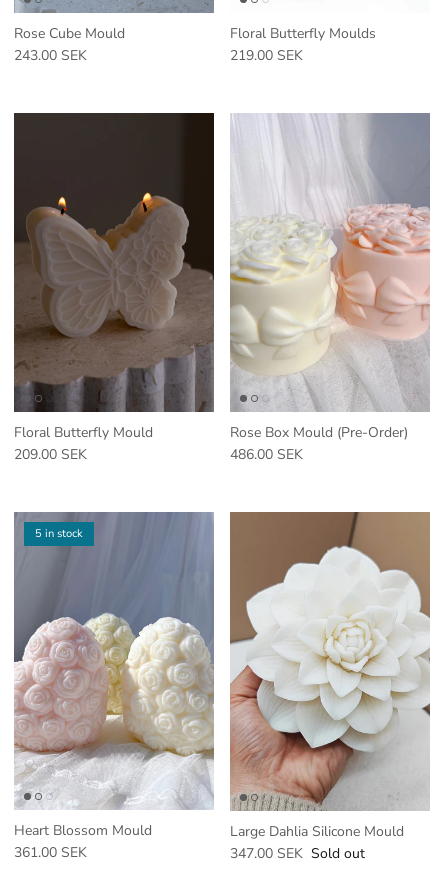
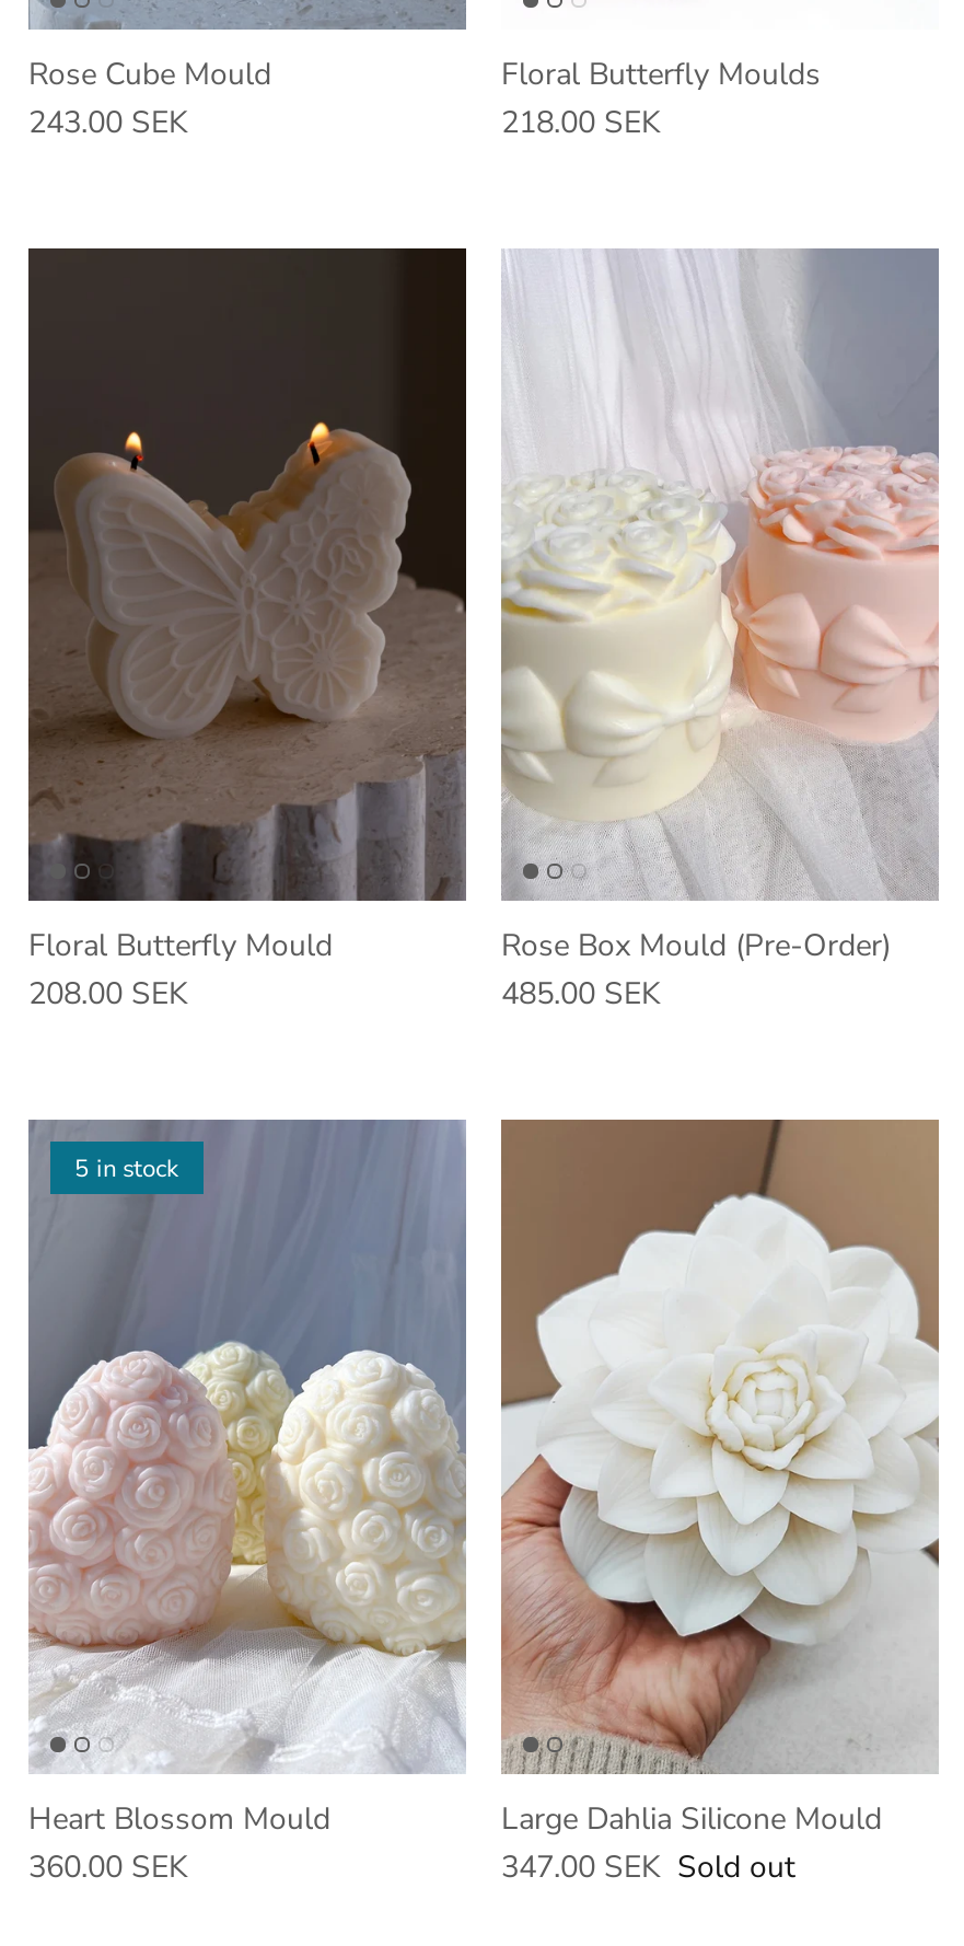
[230,46,303,65] 219.00 SEK -> [501,101,661,142] 218.00 SEK
[14,445,87,464] 209.00 SEK -> [28,973,188,1015] 208.00 SEK
[230,445,303,464] 486.00 SEK -> [501,973,661,1015] 485.00 SEK
[14,843,87,862] 361.00 SEK -> [28,1845,188,1887] 360.00 SEK

